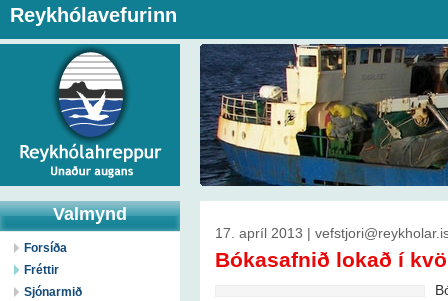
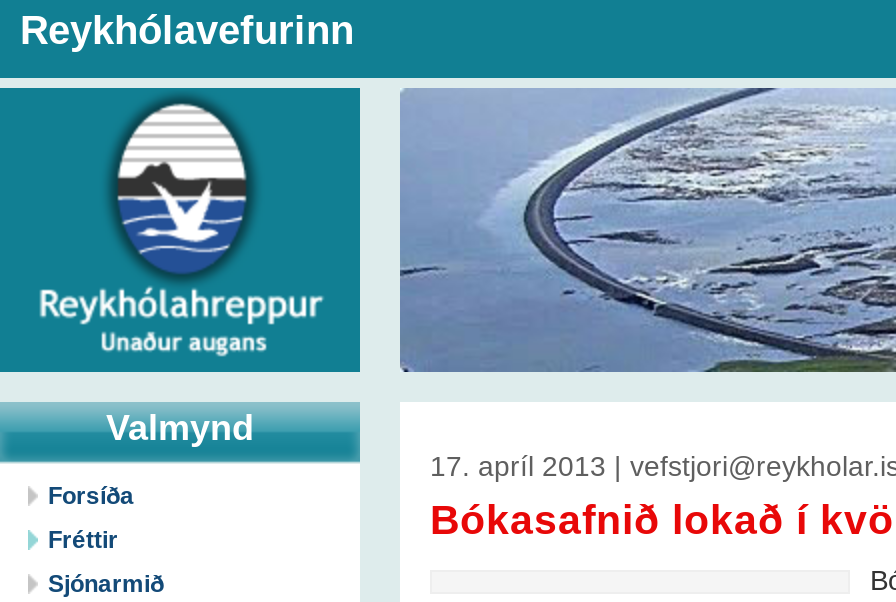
[200,43,445,187] [image] -> [400,88,890,374] [image]

